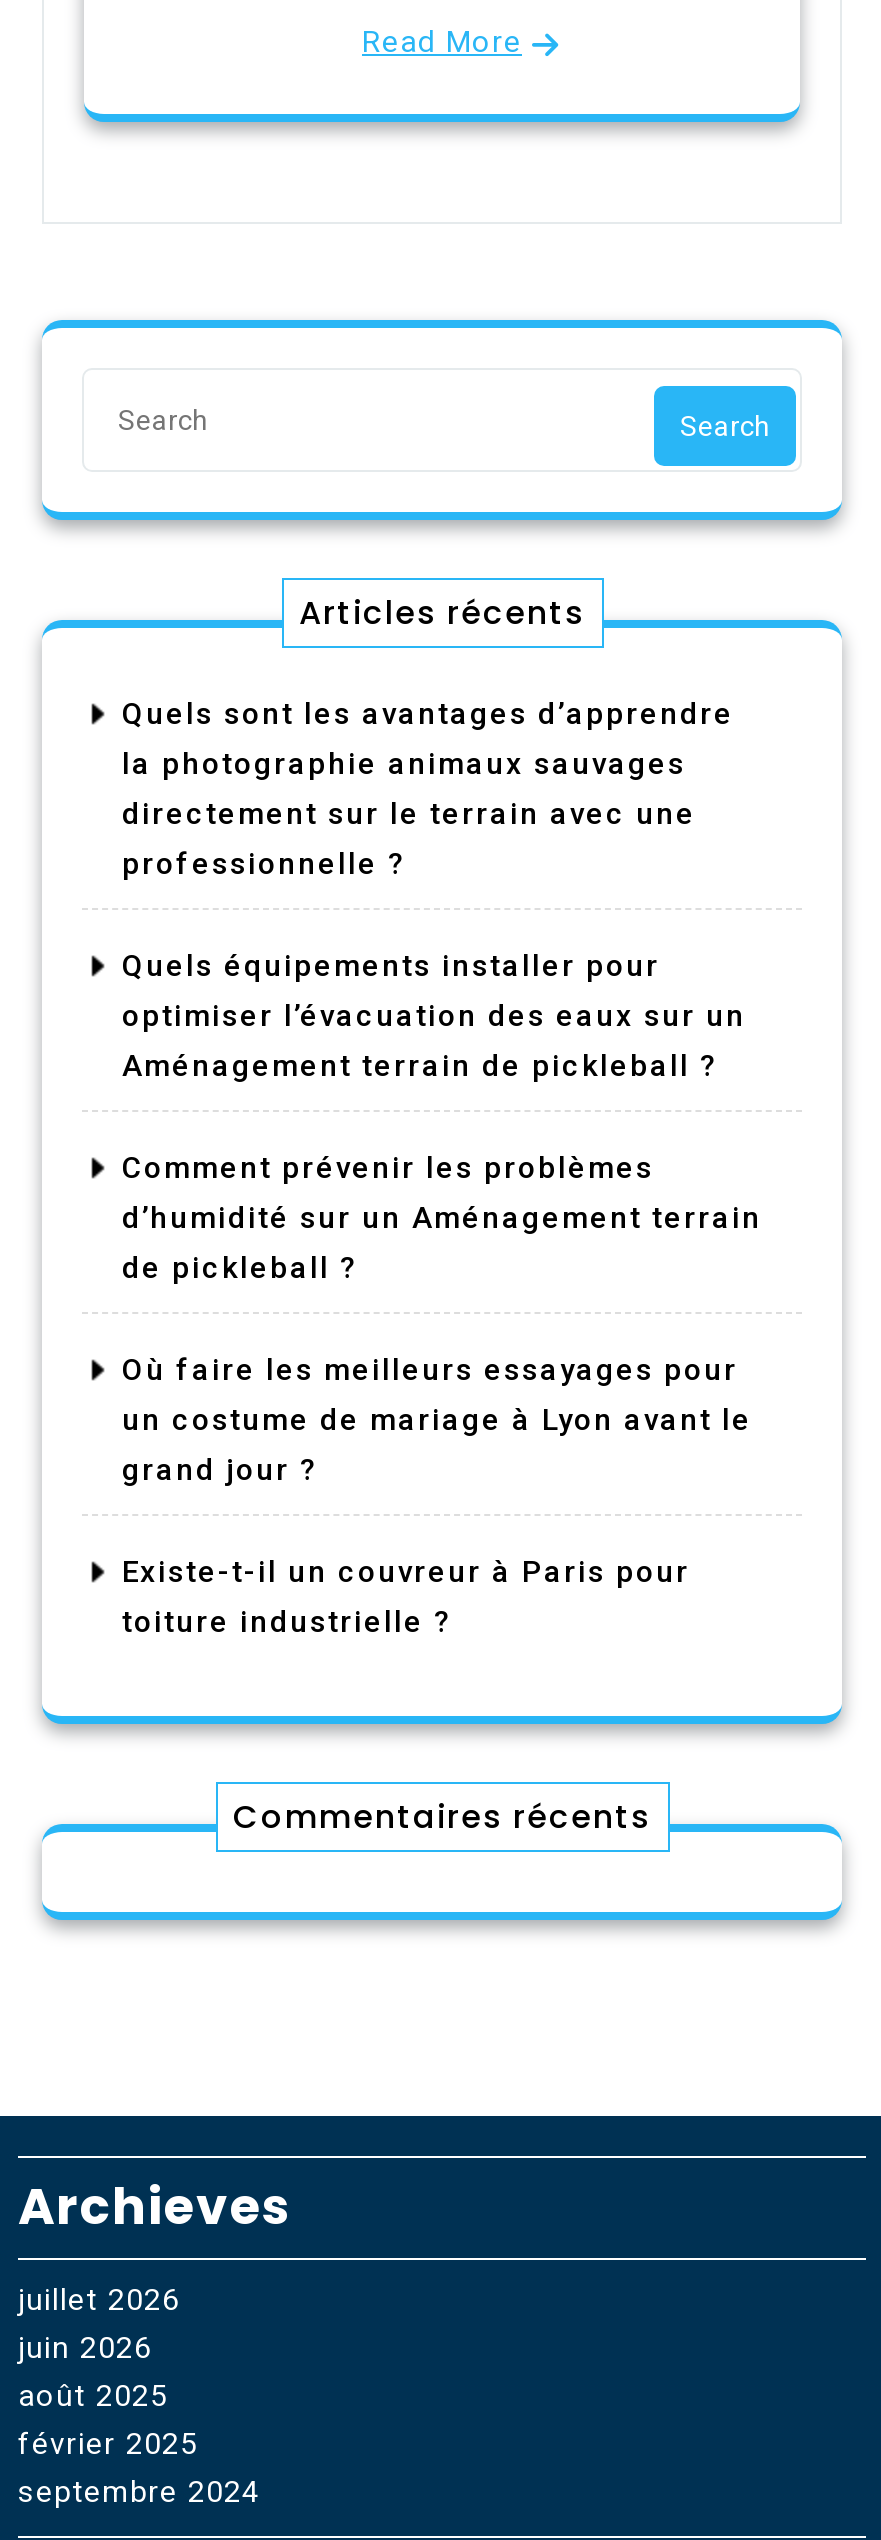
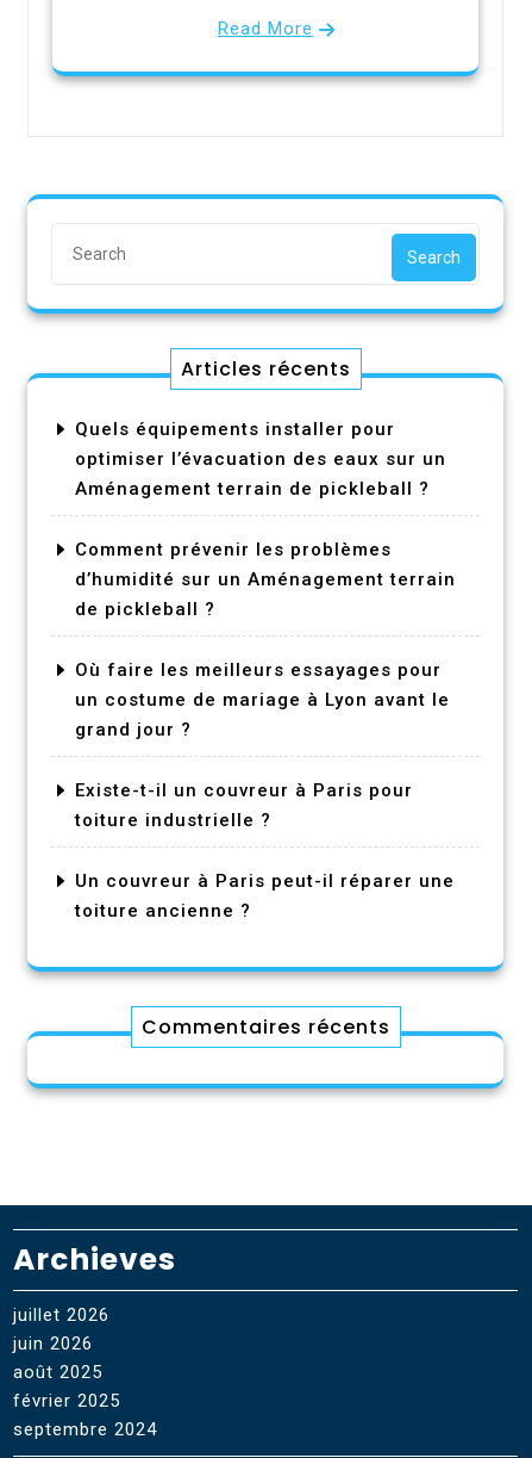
[122,695,734,881] Quels sont les avantages d’apprendre | la photographie animaux sauvages | directement sur le terrain avec une | professionnelle ? -> none
moved [122,947,762,1639] -> [75,418,456,830]: Quels équipements installer pour | optimiser l’évacuation des eaux sur un | Aménagement terrain de pickleball ? | ... | Existe-t-il un couvreur à Paris pour | toiture industrielle ?
none -> [75,870,455,921] Un couvreur à Paris peut-il réparer une | toiture ancienne ?

